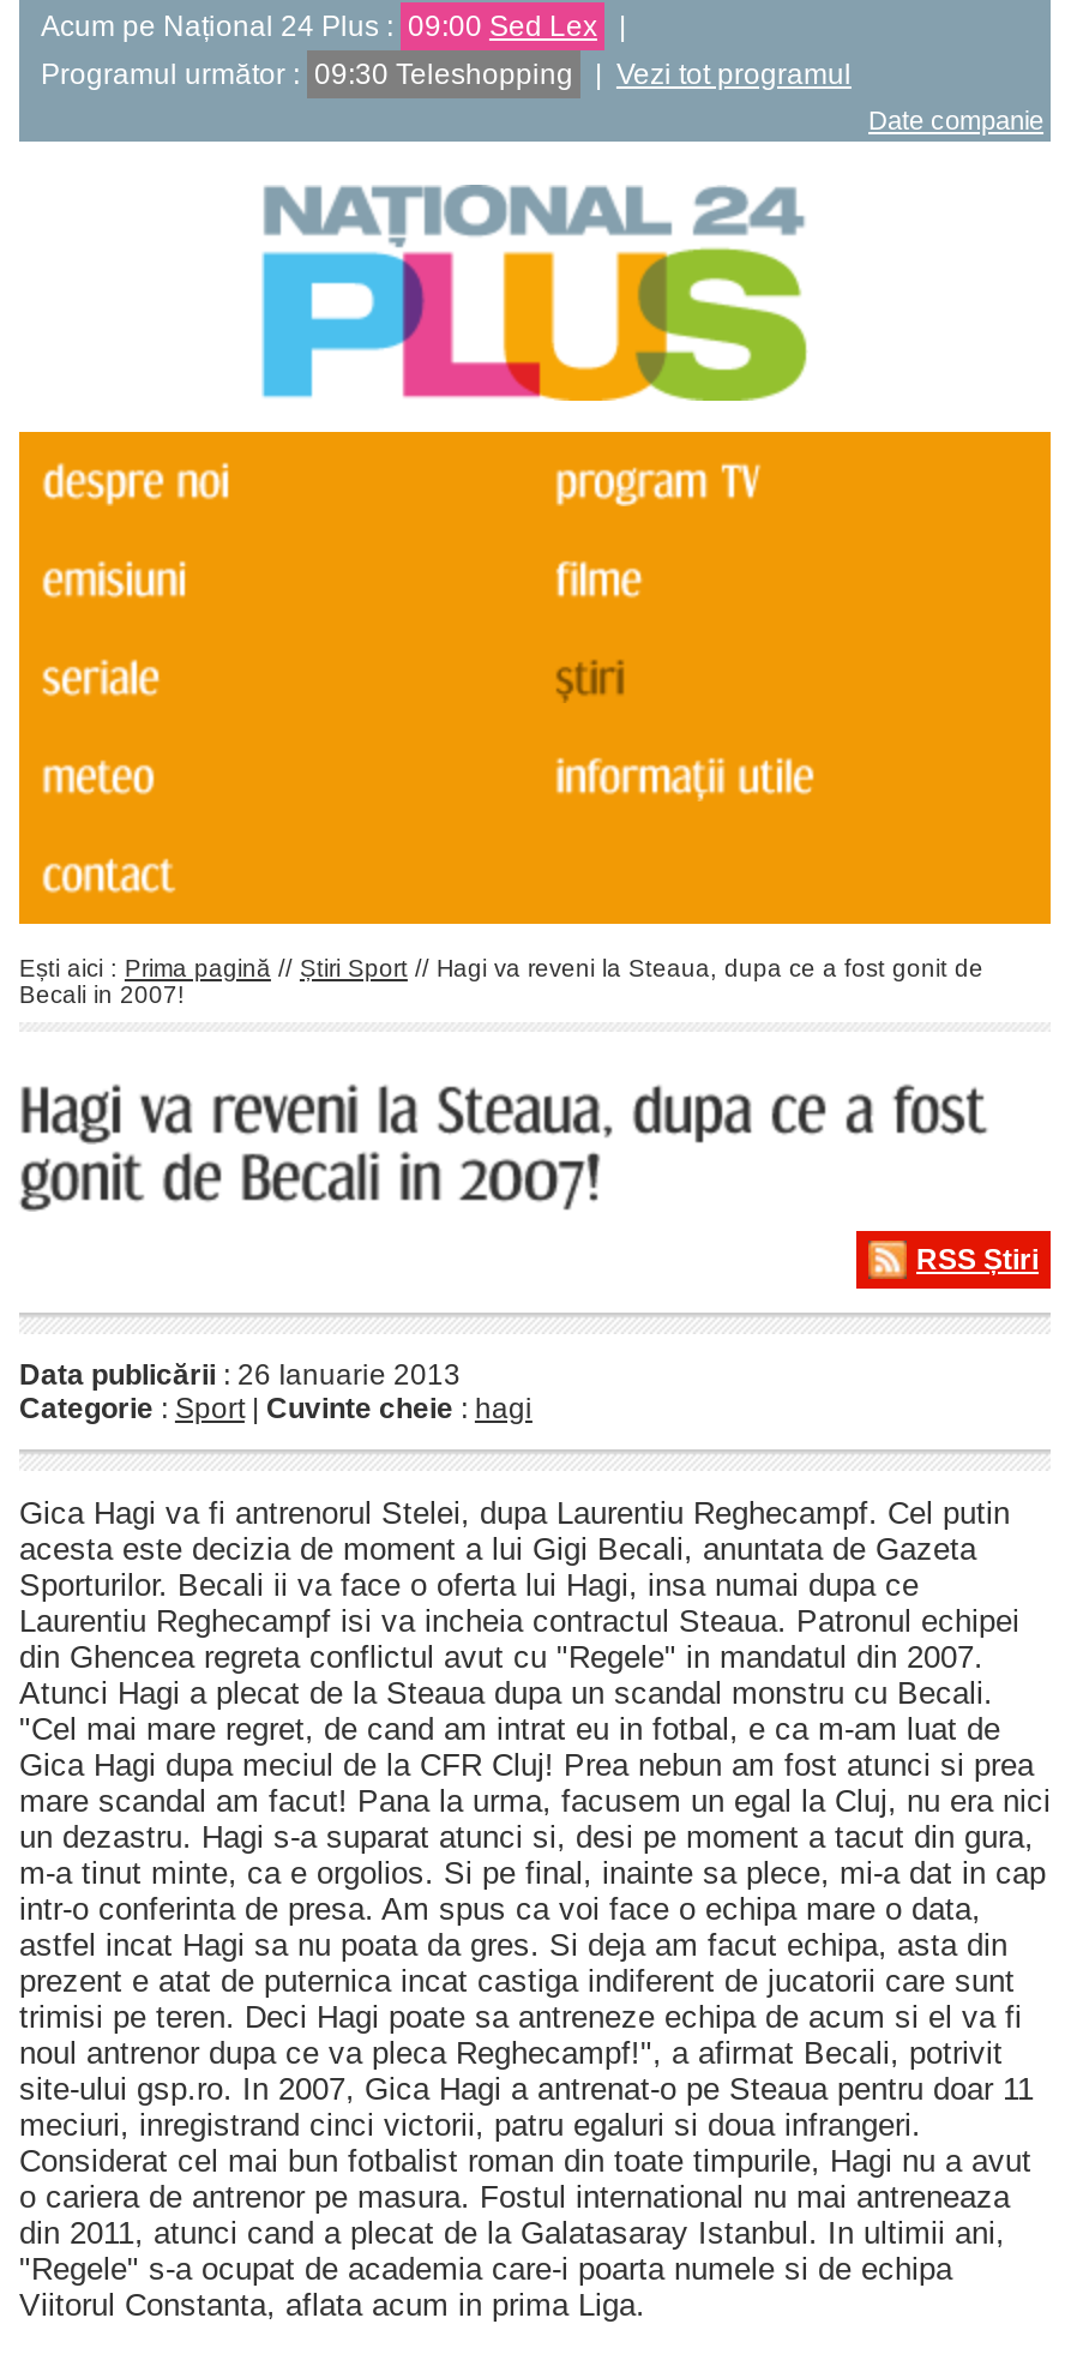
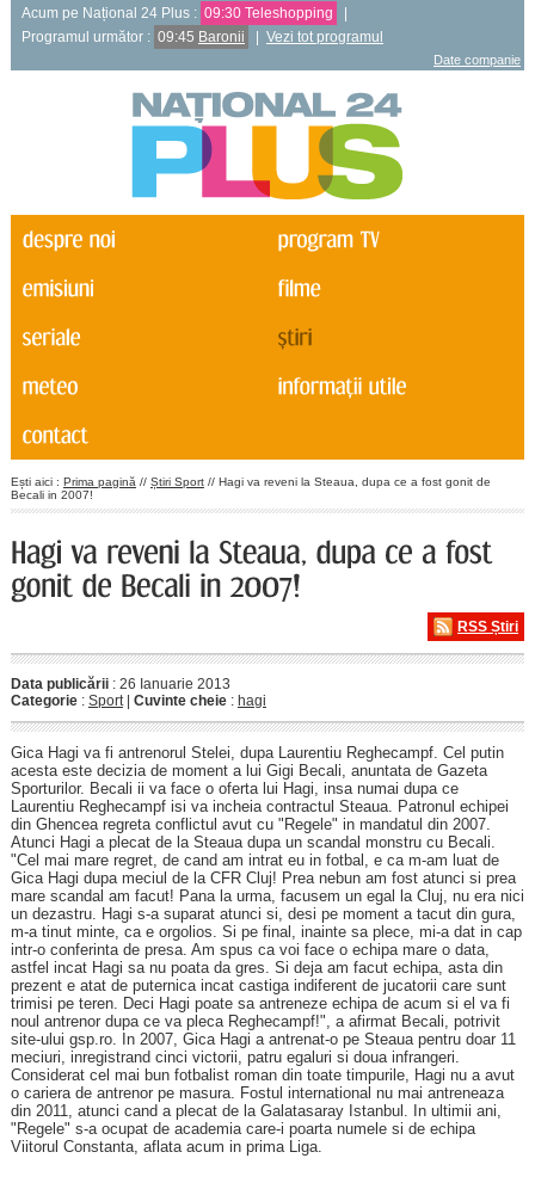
[41,10,597,43] Acum pe Național 24 Plus : 09:00 Sed Lex -> [21,5,333,21] Acum pe Național 24 Plus : 09:30 Teleshopping
[41,58,573,91] Programul următor : 09:30 Teleshopping -> [21,29,245,45] Programul următor : 09:45 Baronii

